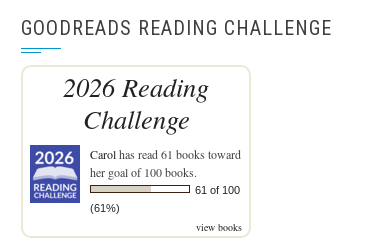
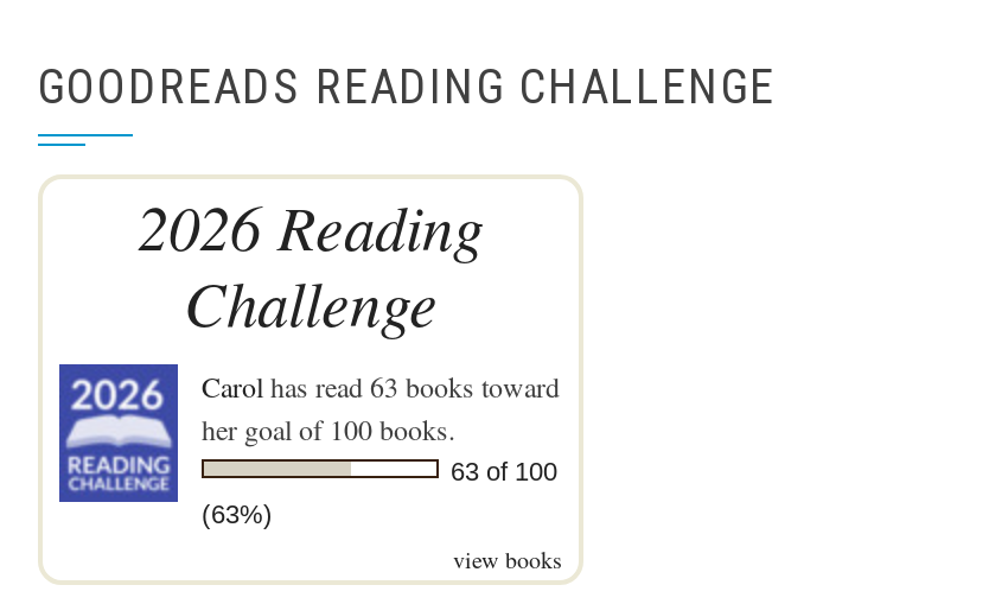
[90,146,241,162] Carol has read 61 books toward -> [202,367,560,405] Carol has read 63 books toward
[195,184,240,196] 61 of 100 -> [451,458,557,486] 63 of 100
[90,202,120,214] (61%) -> [202,500,273,529] (63%)

